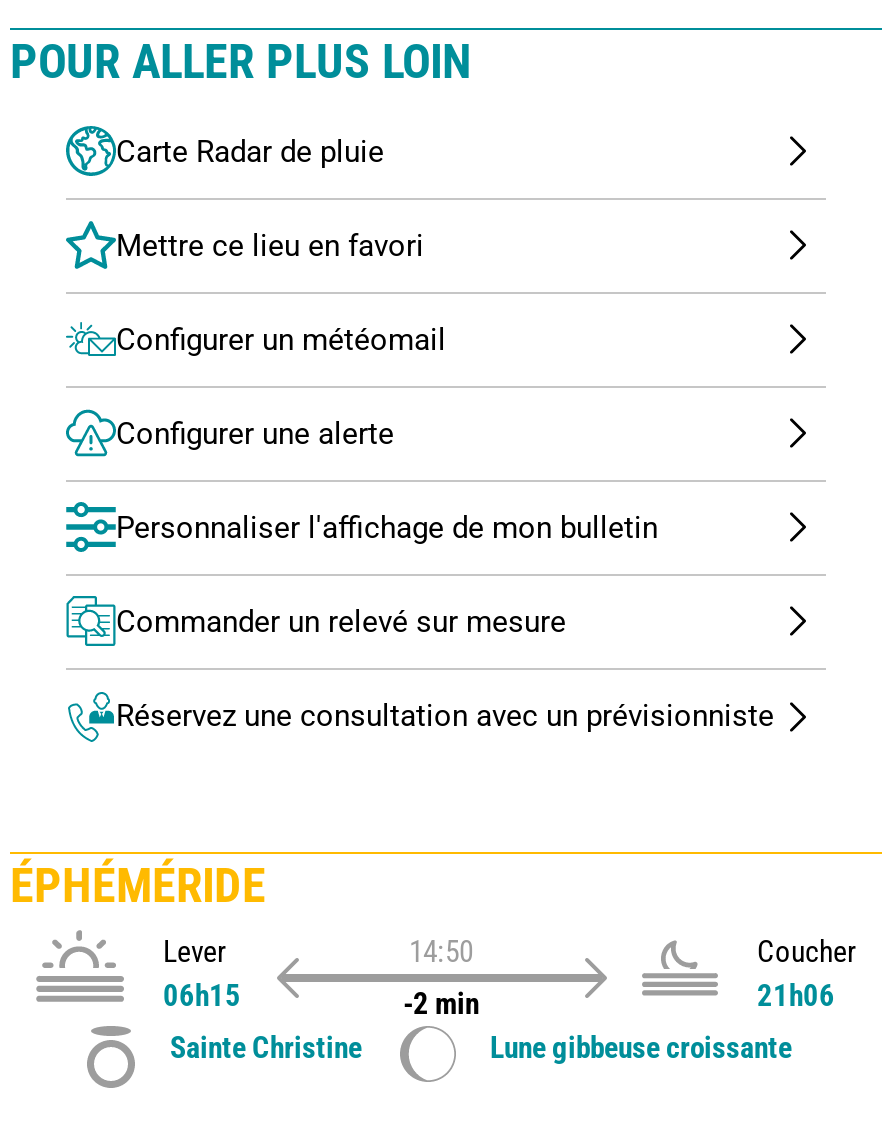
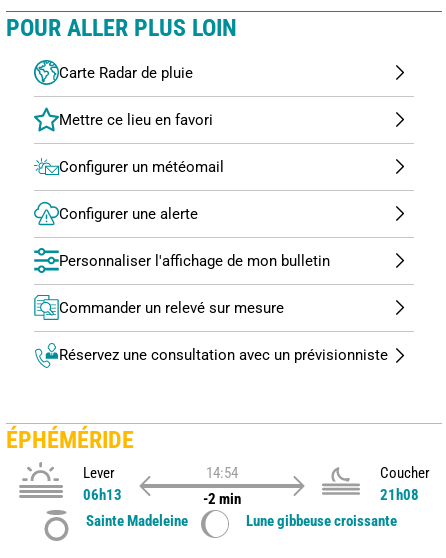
[409,933,473,969] 14:50 -> [205,463,237,481] 14:54
[163,977,241,1013] 06h15 -> [82,485,121,503] 06h13
[170,977,835,1065] 21h06 | Sainte Christine -> [86,485,418,529] 21h08 | Sainte Madeleine

